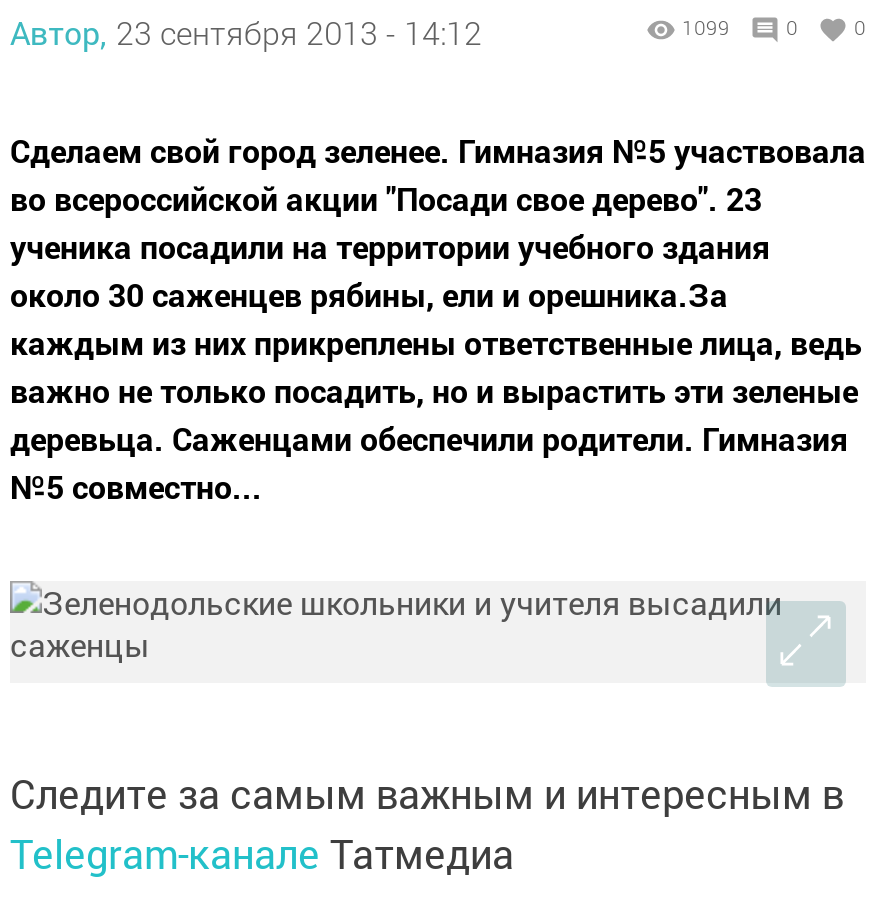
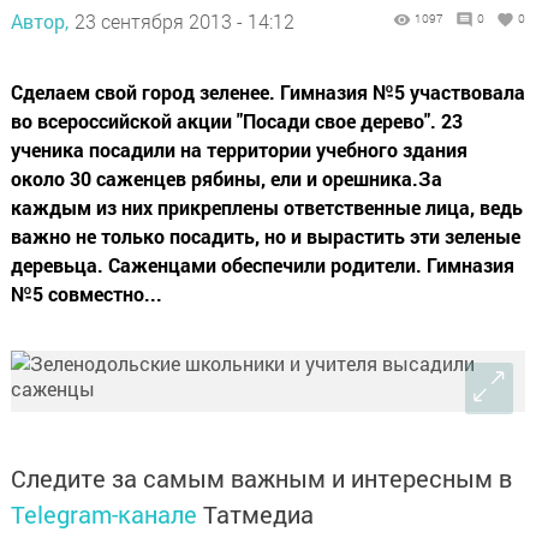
[682,16,730,42] 1099 -> [415,11,443,27] 1097

